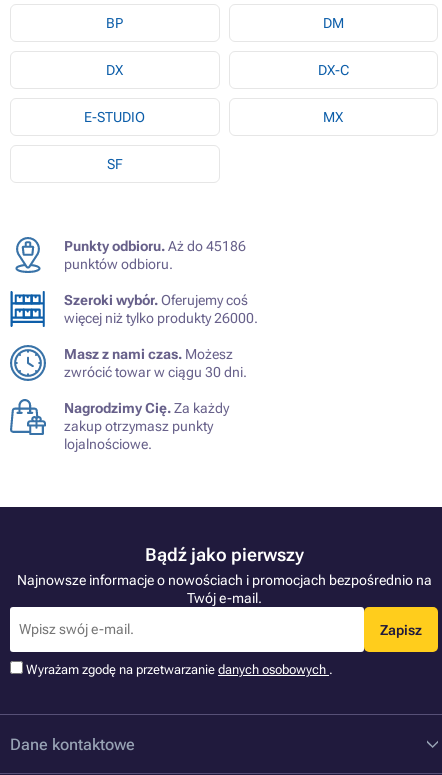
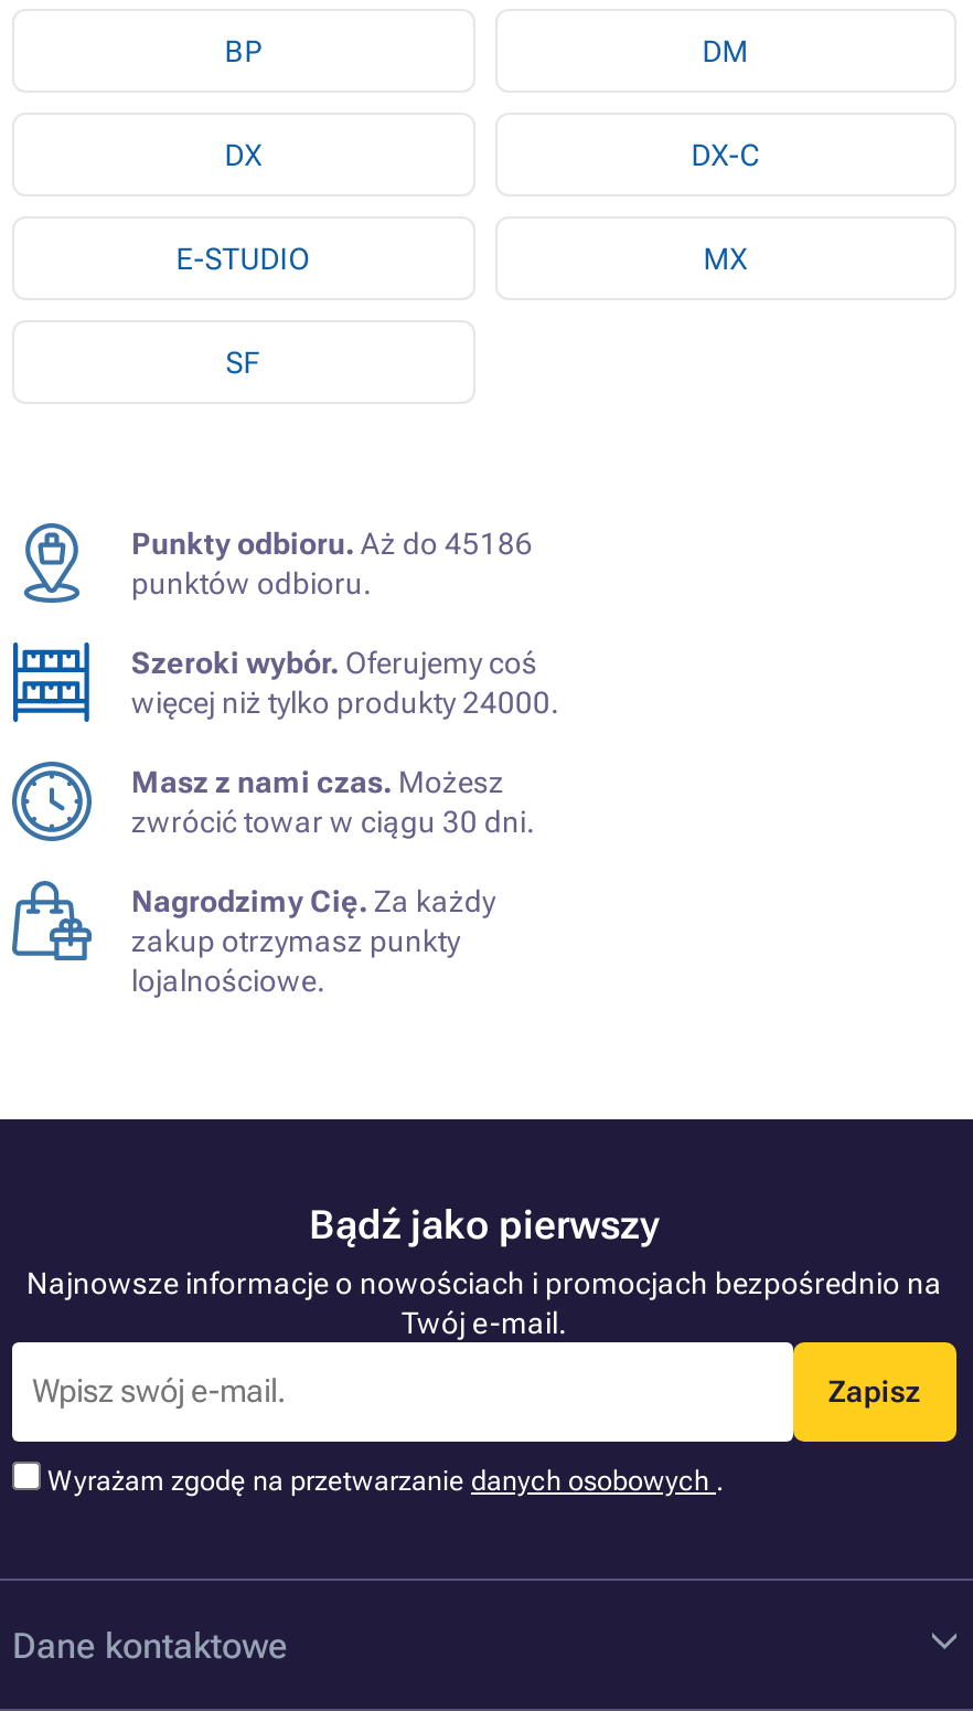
[64,310,258,326] więcej niż tylko produkty 26000. -> [131,684,559,720] więcej niż tylko produkty 24000.

